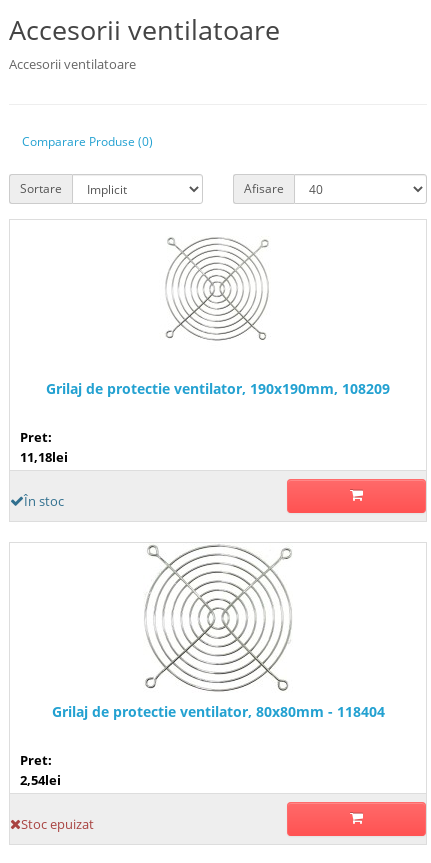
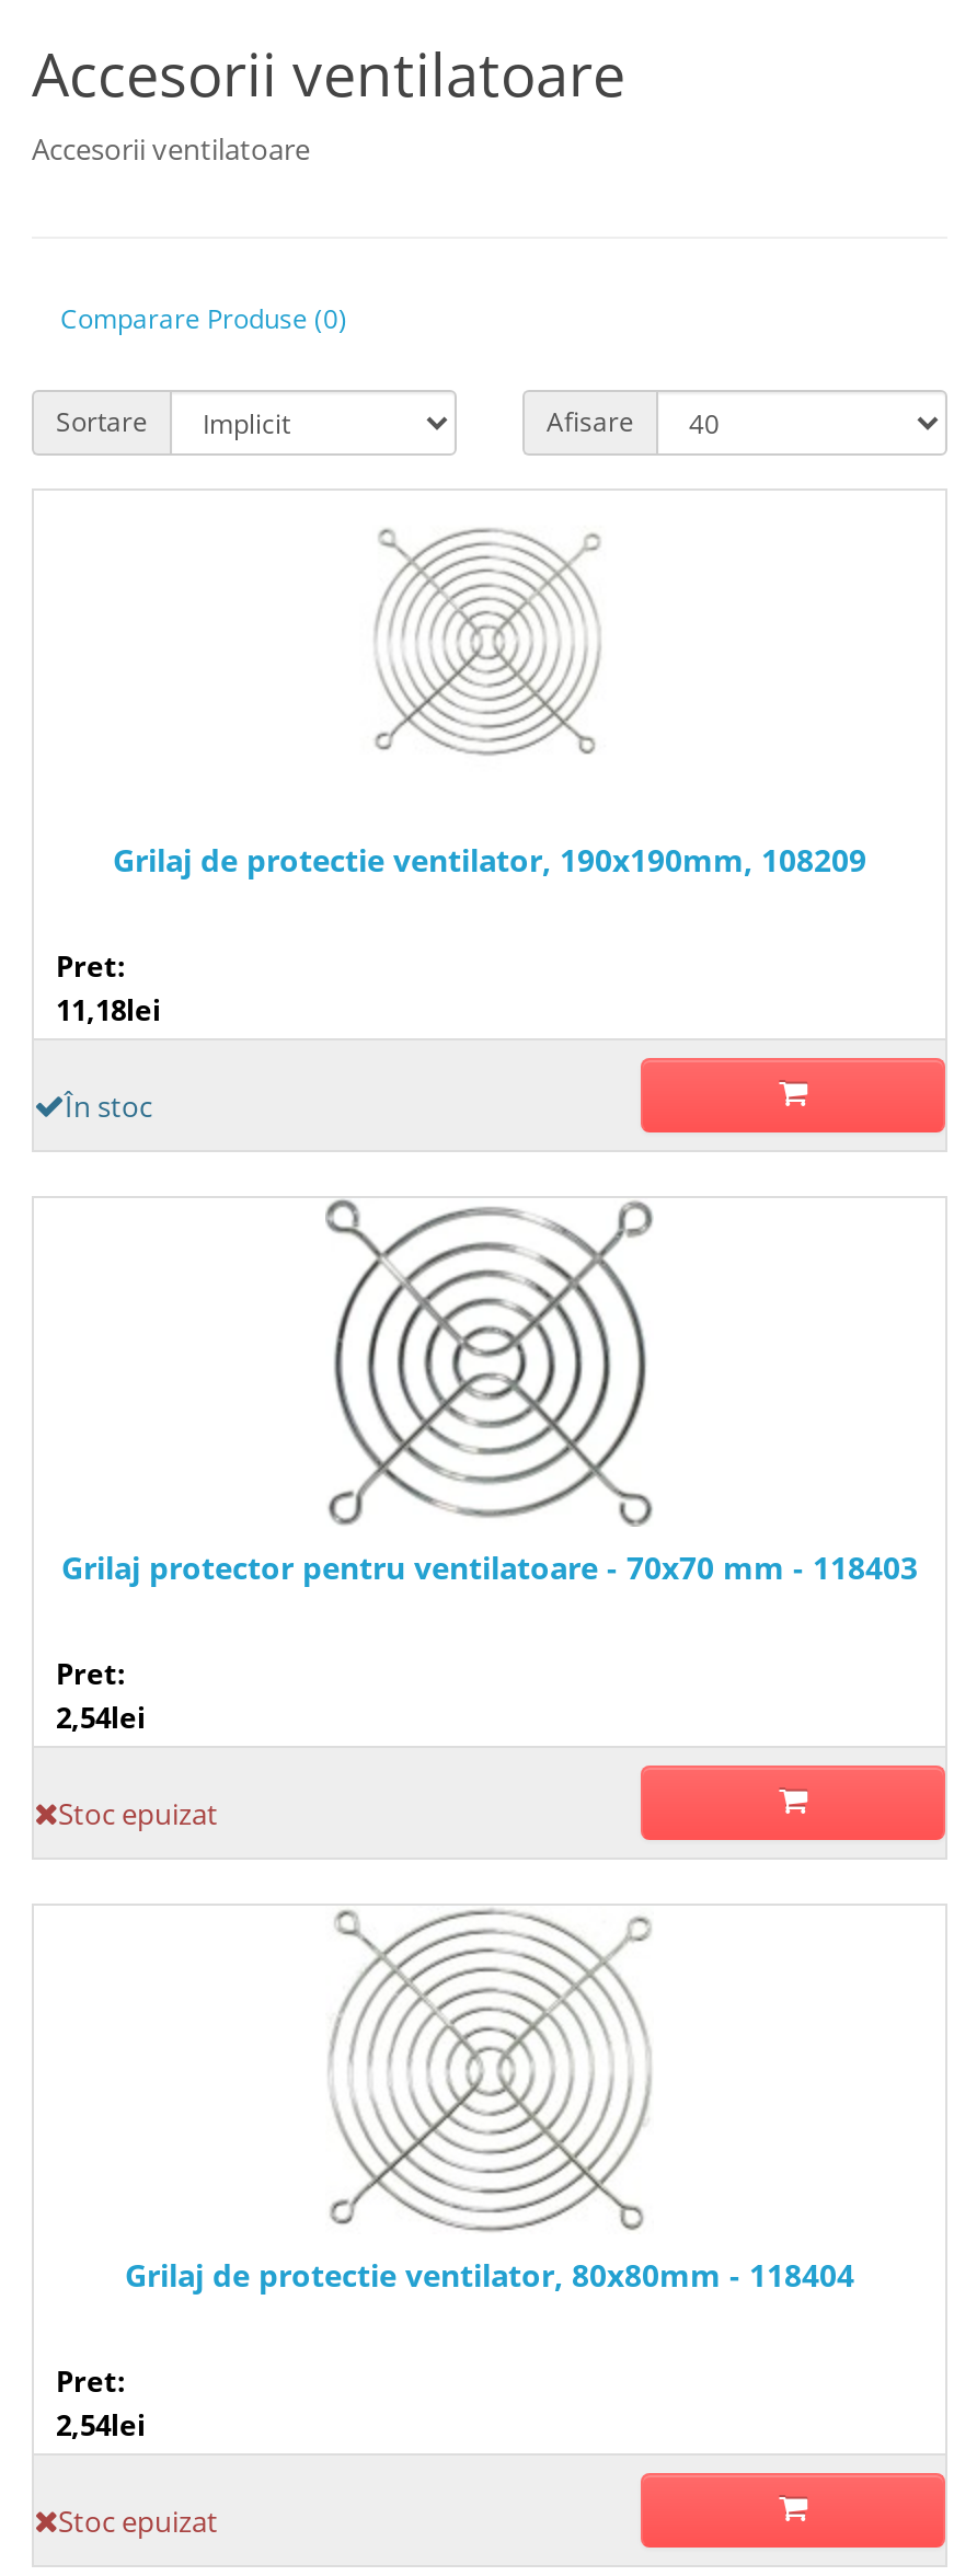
none -> [56,1198,918,1833] [image] | Grilaj protector pentru ventilatoare - 70x70 mm - 118403 | Pret: | 2,54lei | Stoc epuizat

